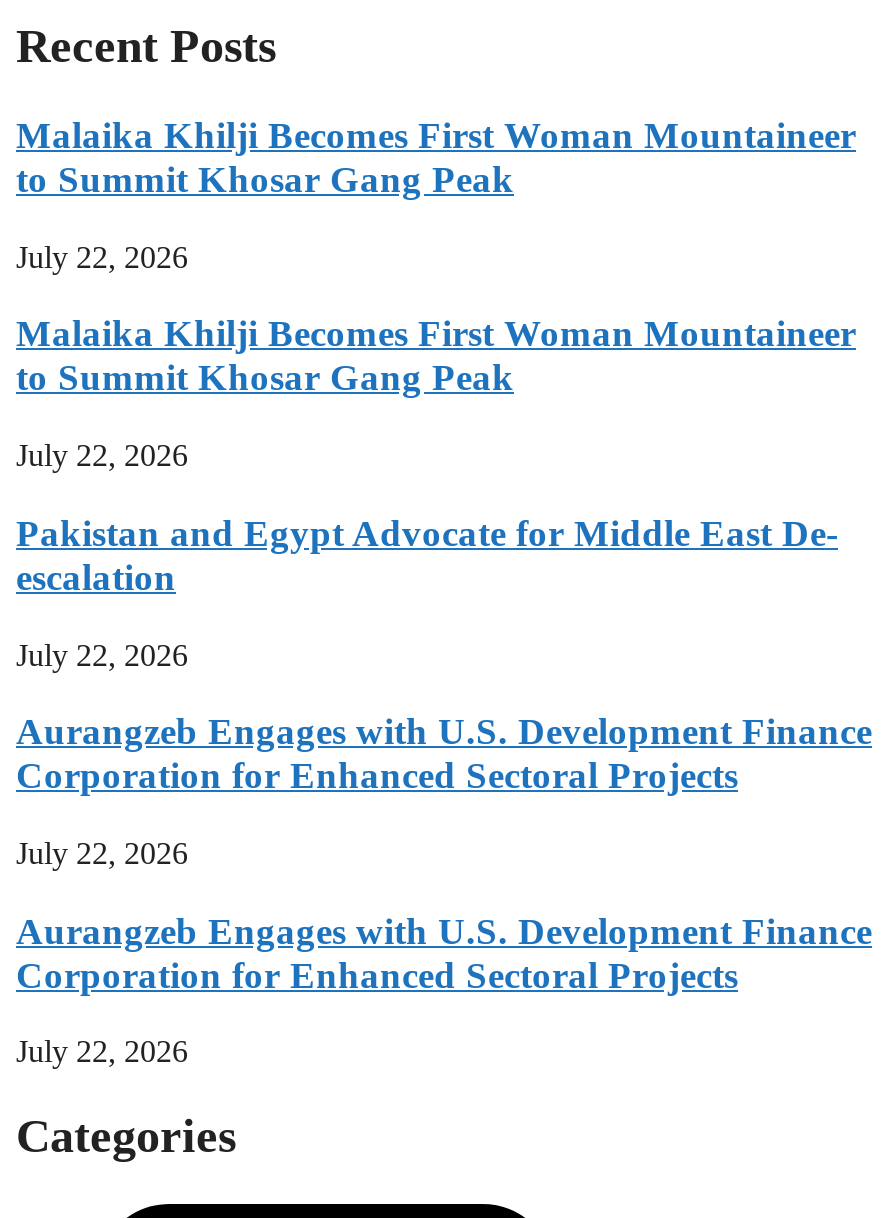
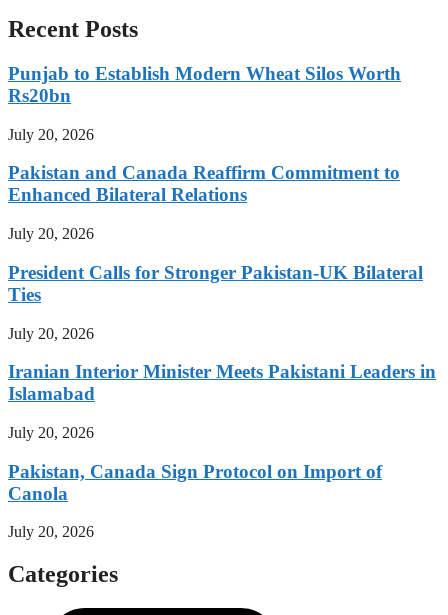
[16,114,856,200] Malaika Khilji Becomes First Woman Mountaineer | to Summit Khosar Gang Peak -> [8,63,401,106] Punjab to Establish Modern Wheat Silos Worth | Rs20bn
[16,239,188,273] July 22, 2026 -> [8,126,94,143] July 20, 2026
[16,313,856,399] Malaika Khilji Becomes First Woman Mountaineer | to Summit Khosar Gang Peak -> [8,162,400,205] Pakistan and Canada Reaffirm Commitment to | Enhanced Bilateral Relations
[16,438,188,472] July 22, 2026 -> [8,225,94,242] July 20, 2026
[16,512,838,598] Pakistan and Egypt Advocate for Middle East De- | escalation -> [8,262,423,305] President Calls for Stronger Pakistan-UK Bilateral | Ties
[16,637,188,671] July 22, 2026 -> [8,324,94,341] July 20, 2026
[16,711,872,797] Aurangzeb Engages with U.S. Development Finance | Corporation for Enhanced Sectoral Projects -> [8,361,436,404] Iranian Interior Minister Meets Pakistani Leaders in | Islamabad
[16,836,188,870] July 22, 2026 -> [8,424,94,441] July 20, 2026
[16,909,872,995] Aurangzeb Engages with U.S. Development Finance | Corporation for Enhanced Sectoral Projects -> [8,461,382,504] Pakistan, Canada Sign Protocol on Import of | Canola
[16,1035,188,1069] July 22, 2026 -> [8,523,94,540] July 20, 2026

